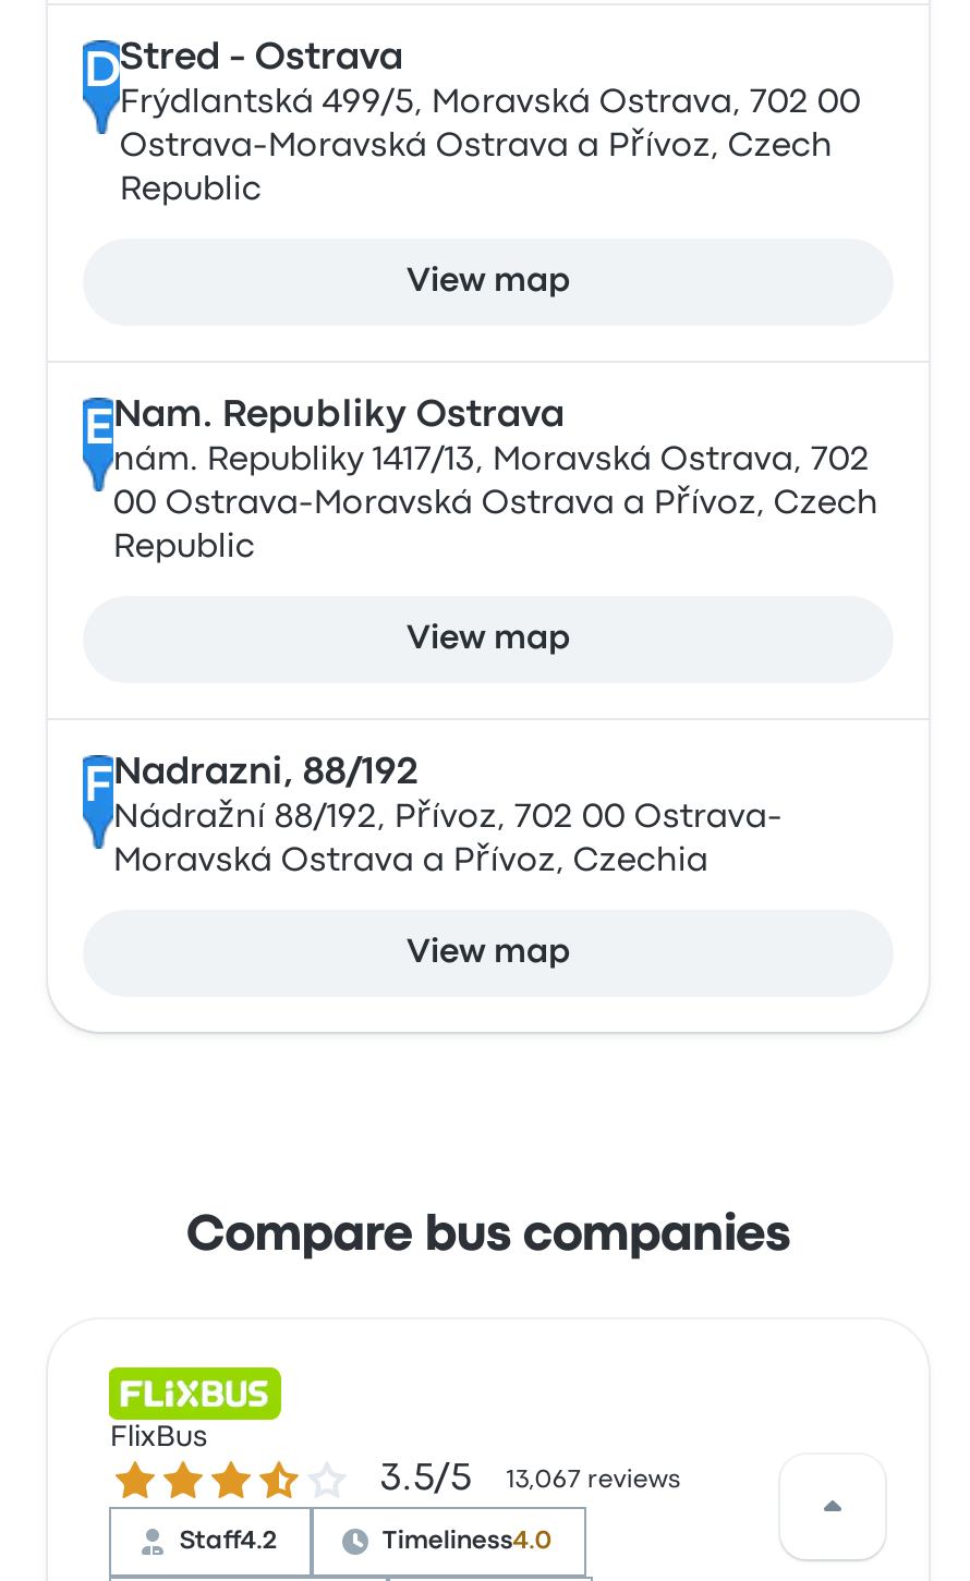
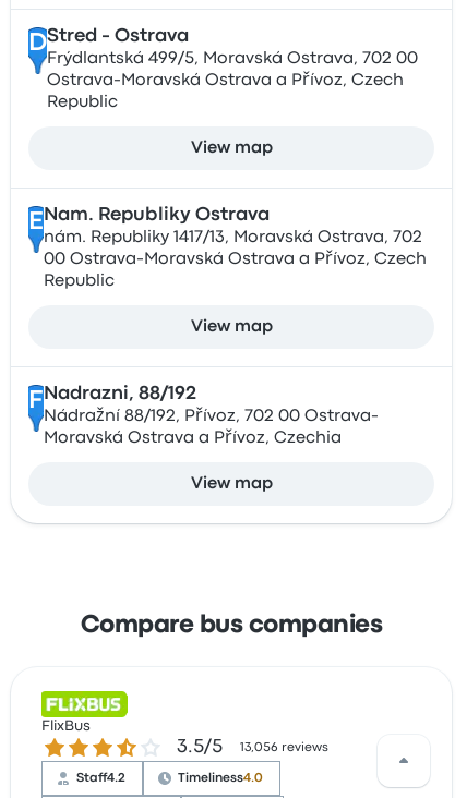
[507,1470,681,1492] 13,067 reviews -> [240,742,329,753] 13,056 reviews

